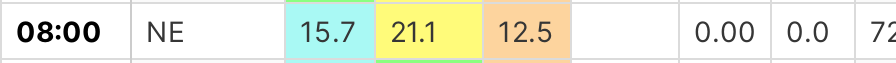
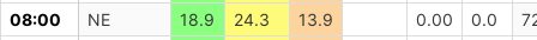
[300,15,356,49] 15.7 -> [180,10,215,30] 18.9
[390,15,438,49] 21.1 -> [234,10,270,30] 24.3
[498,15,554,49] 12.5 -> [298,10,333,30] 13.9

